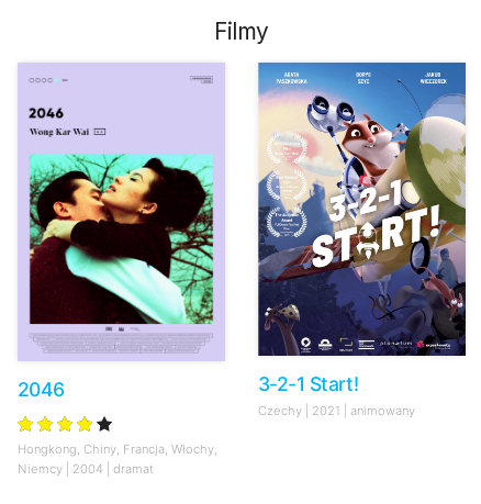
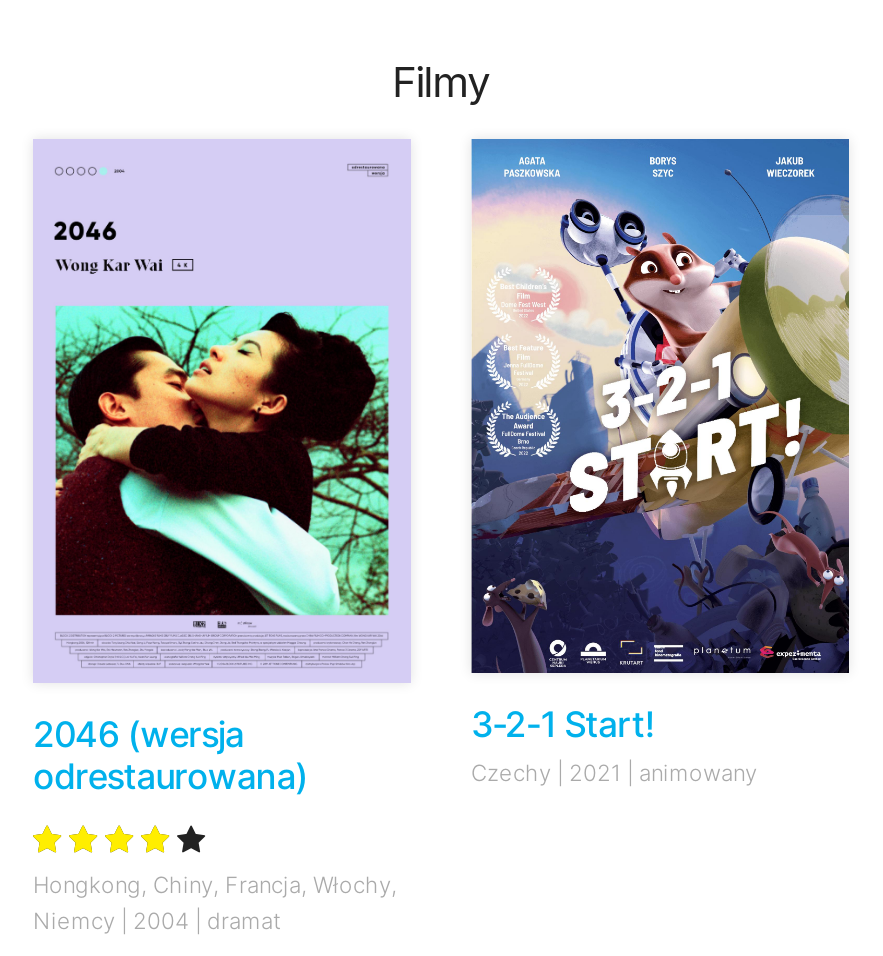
[18,378,65,401] 2046 -> [33,714,308,798] 2046 (wersja | odrestaurowana)

